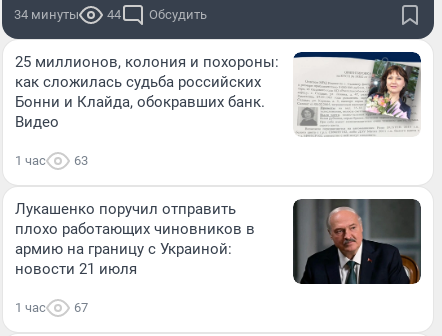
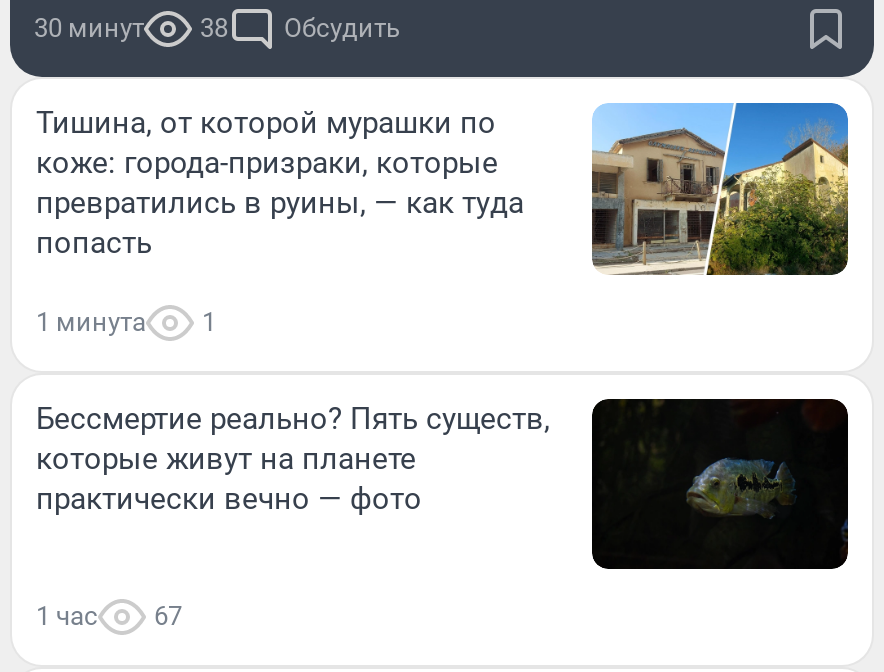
[14,7,121,22] 34 минуты | 44 -> [34,14,228,44] 30 минут | 38
[15,51,422,138] [image] | 25 миллионов, колония и похороны: | как сложилась судьба российских | Бонни и Клайда, обокравших банк. | Видео -> [36,102,850,278] [image] | Тишина, от которой мурашки по | коже: города-призраки, которые | превратились в руины, — как туда | попасть
[15,153,88,168] 1 час | 63 -> [36,307,216,337] 1 минута | 1
[15,199,421,285] [image] | Лукашенко поручил отправить | плохо работающих чиновников в | армию на границу с Украиной: | новости 21 июля -> [36,398,846,572] [image] | Бессмертие реально? Пять существ, | которые живут на планете | практически вечно — фото

